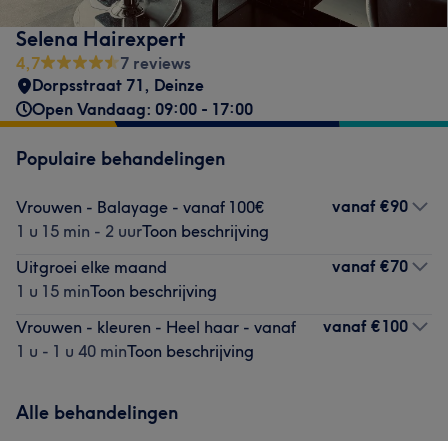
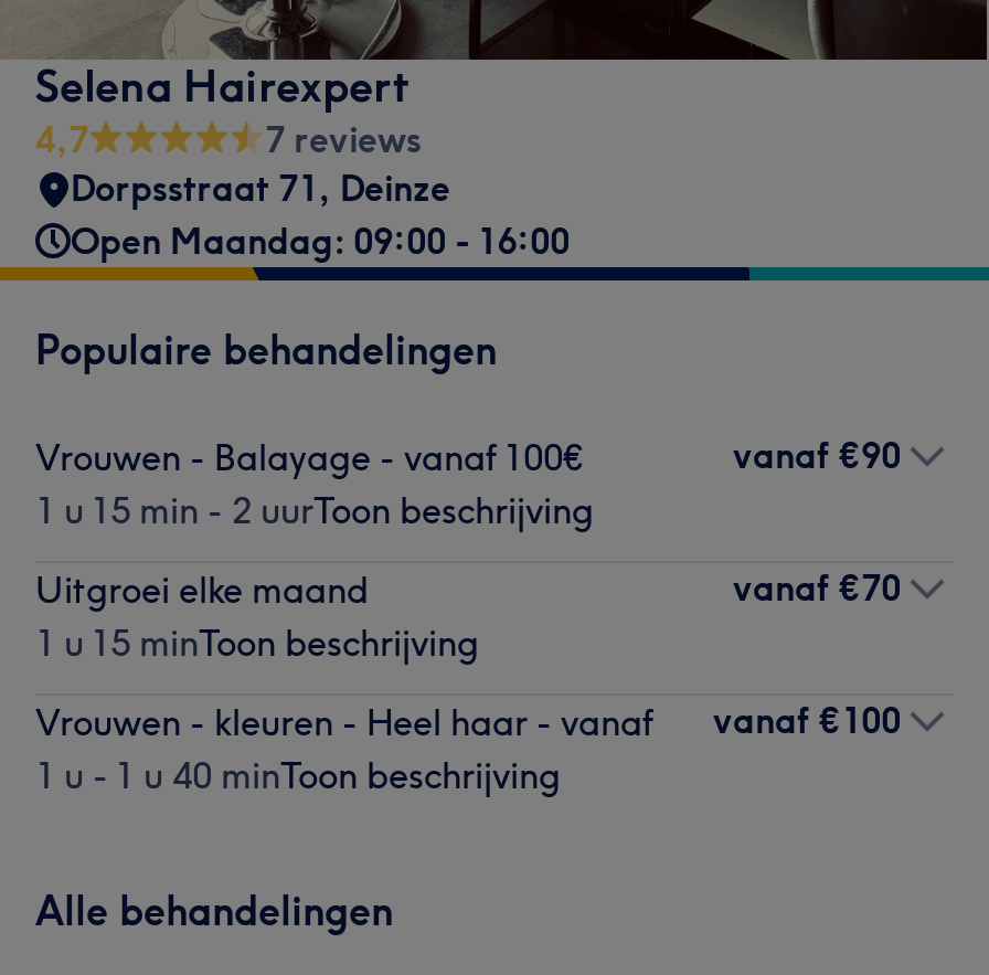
[32,99,253,119] Open Vandaag: 09:00 - 17:00 -> [71,219,570,263] Open Maandag: 09:00 - 16:00

